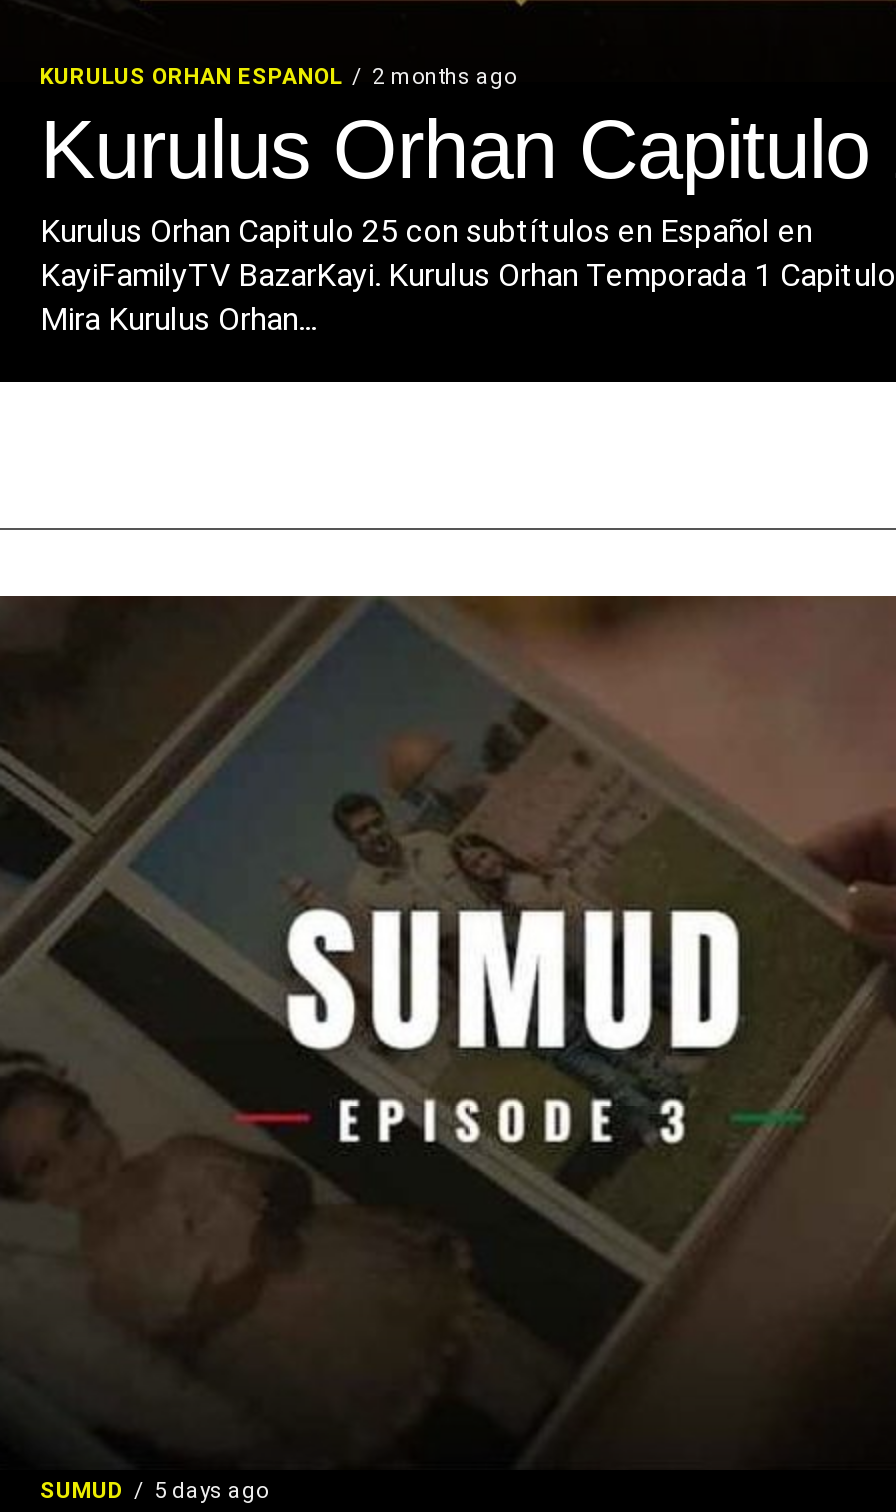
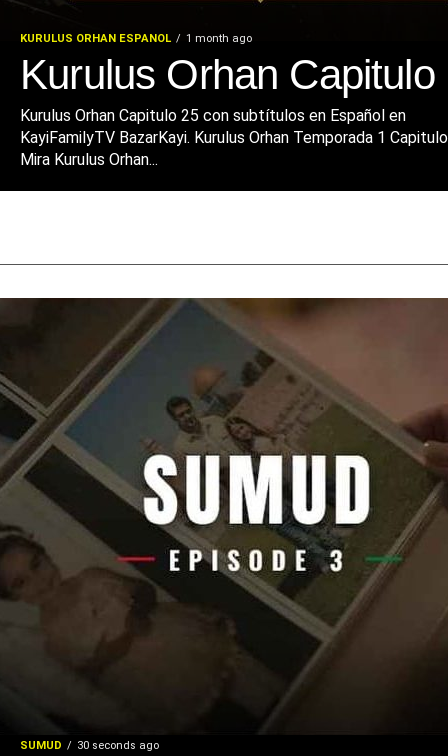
[40,64,516,90] KURULUS ORHAN ESPANOL 2 months ago -> [20,32,252,45] KURULUS ORHAN ESPANOL 1 month ago
[40,1478,268,1504] SUMUD 5 days ago -> [20,739,159,752] SUMUD 30 seconds ago

